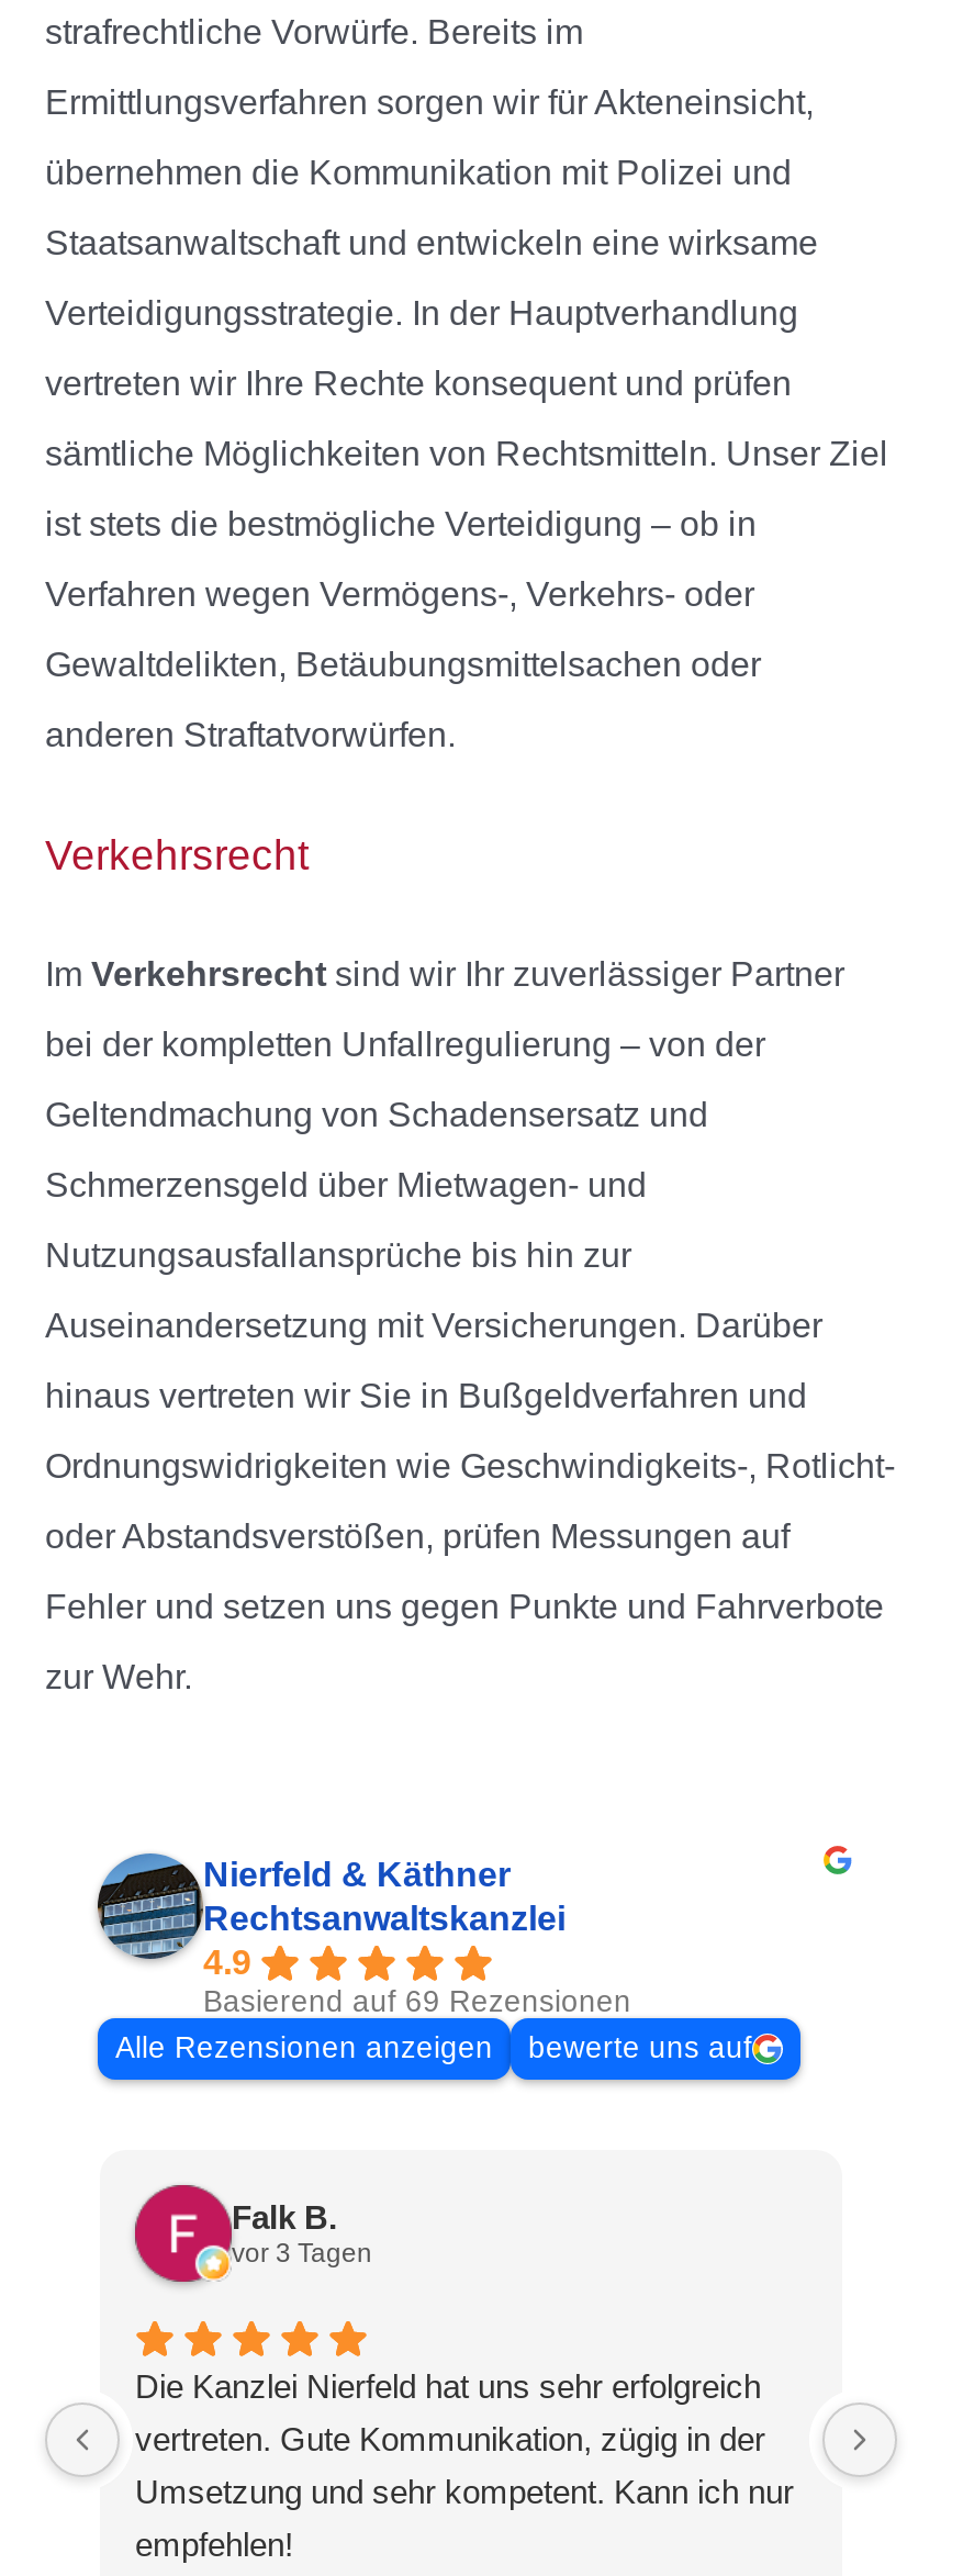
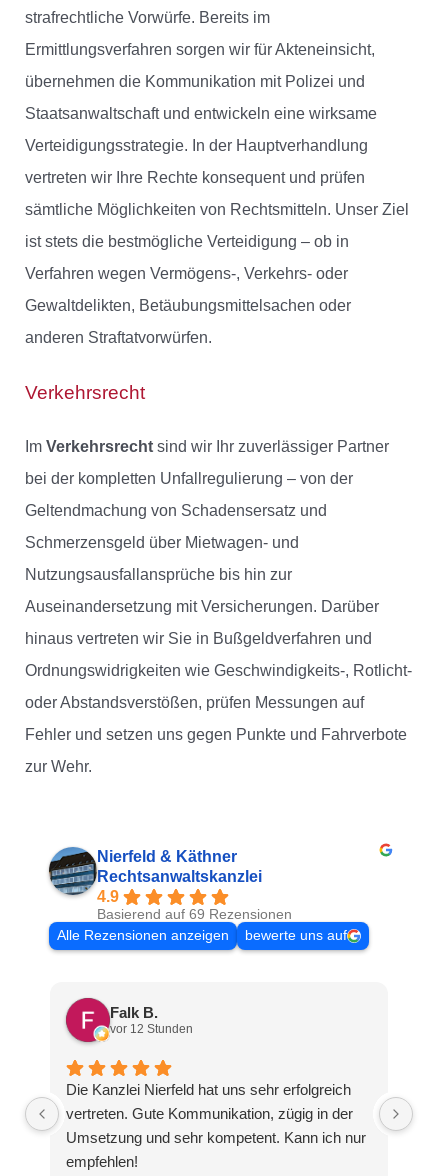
[232,2238,372,2268] vor 3 Tagen -> [110,1022,193,1036] vor 12 Stunden

